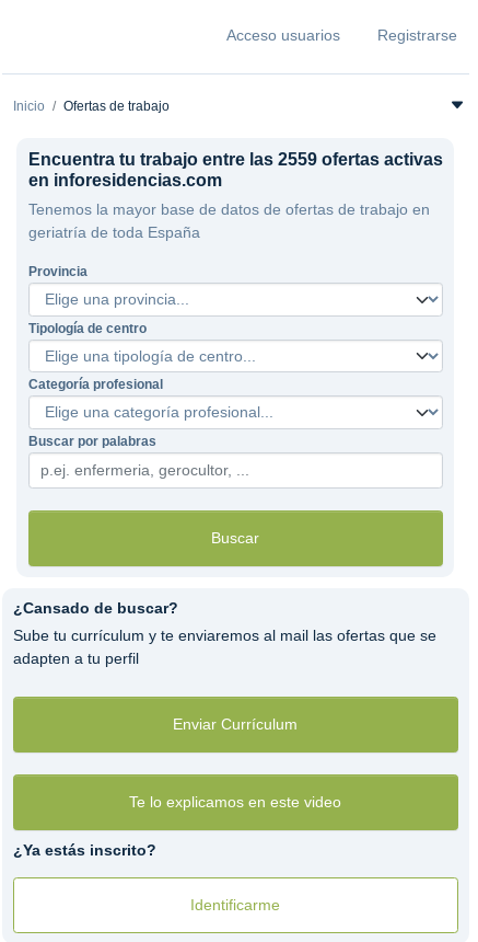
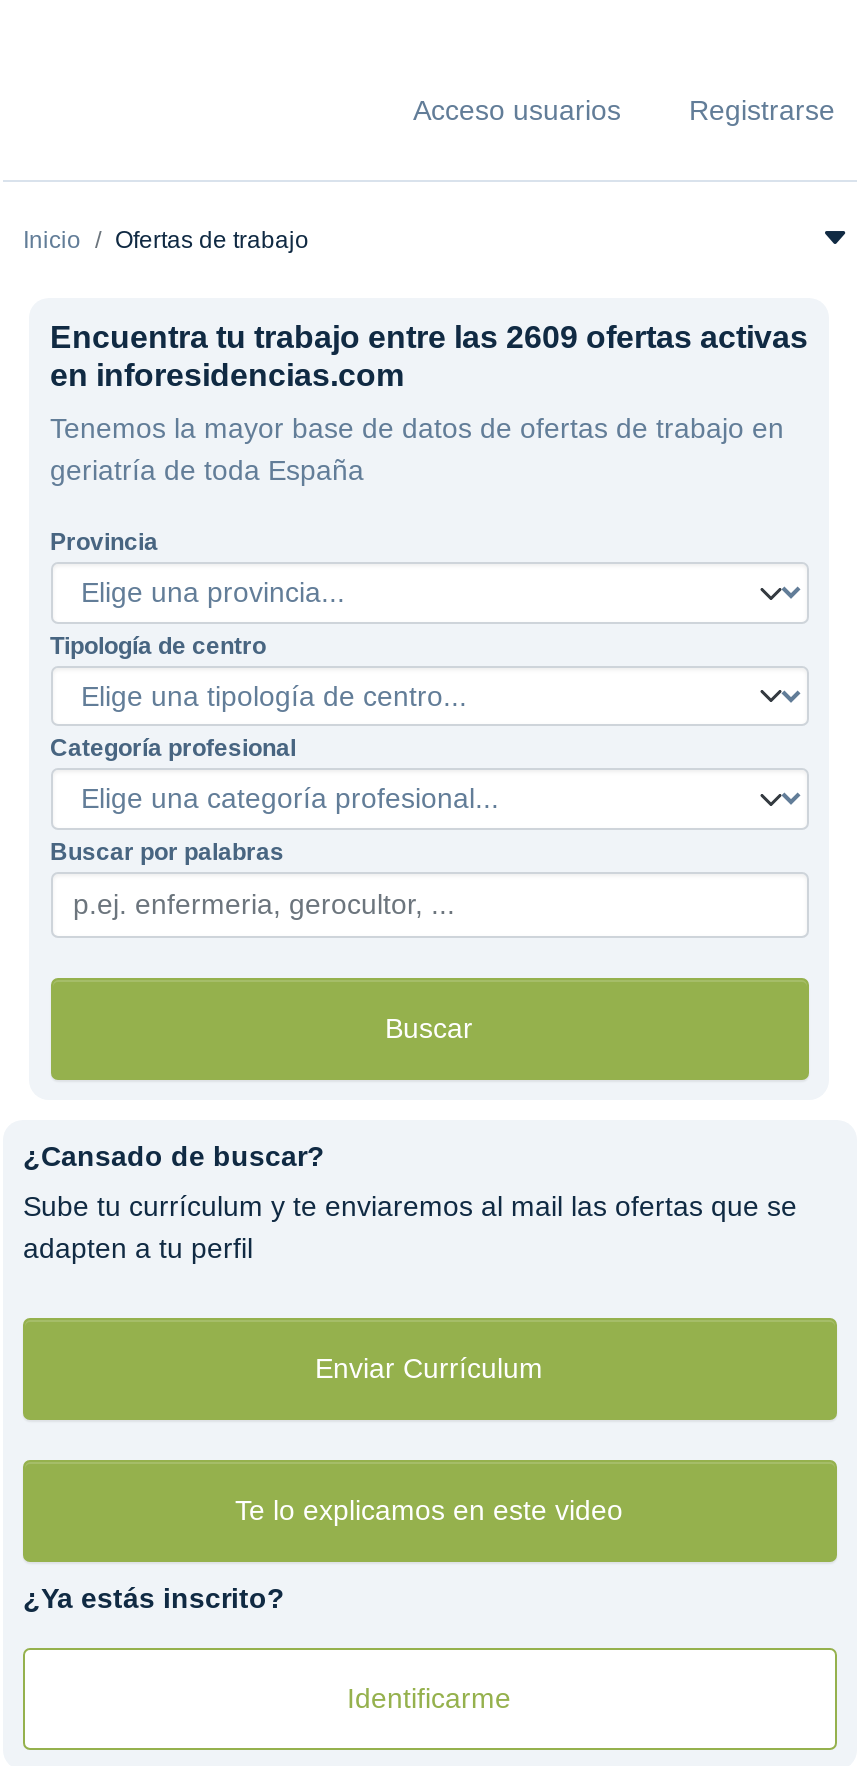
[28,150,442,169] Encuentra tu trabajo entre las 2559 ofertas activas -> [50,320,808,354] Encuentra tu trabajo entre las 2609 ofertas activas

